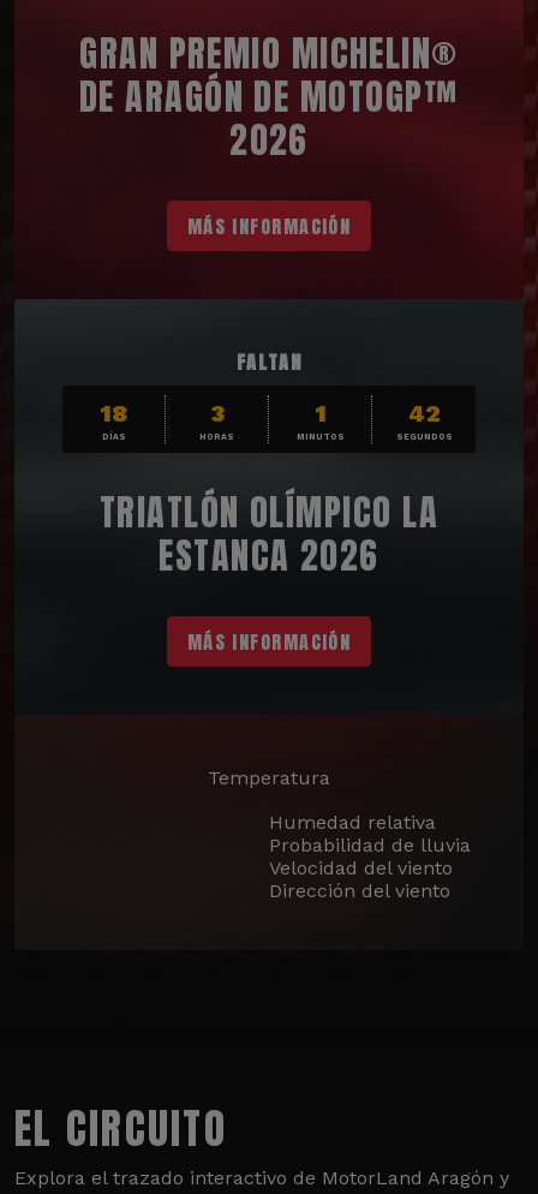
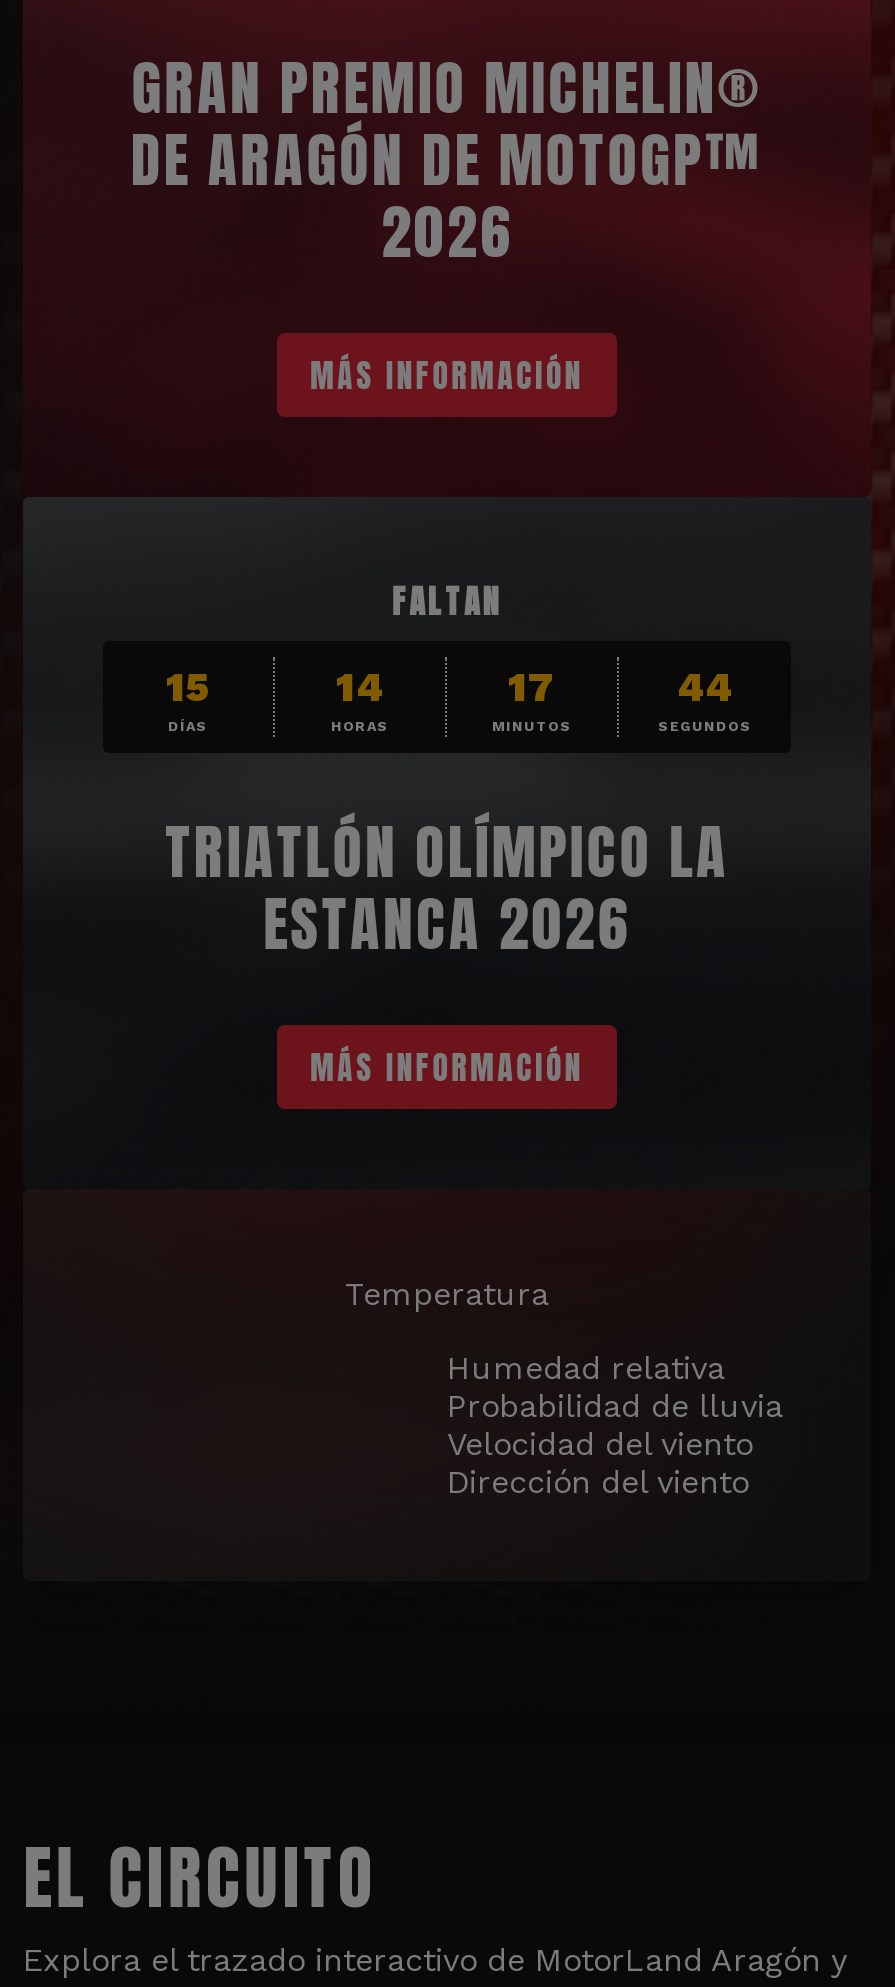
[100,399,127,428] 18 -> [166,663,210,711] 15
[210,399,224,428] 3 -> [336,663,384,711] 14
[314,399,326,428] 1 -> [508,663,556,711] 17

